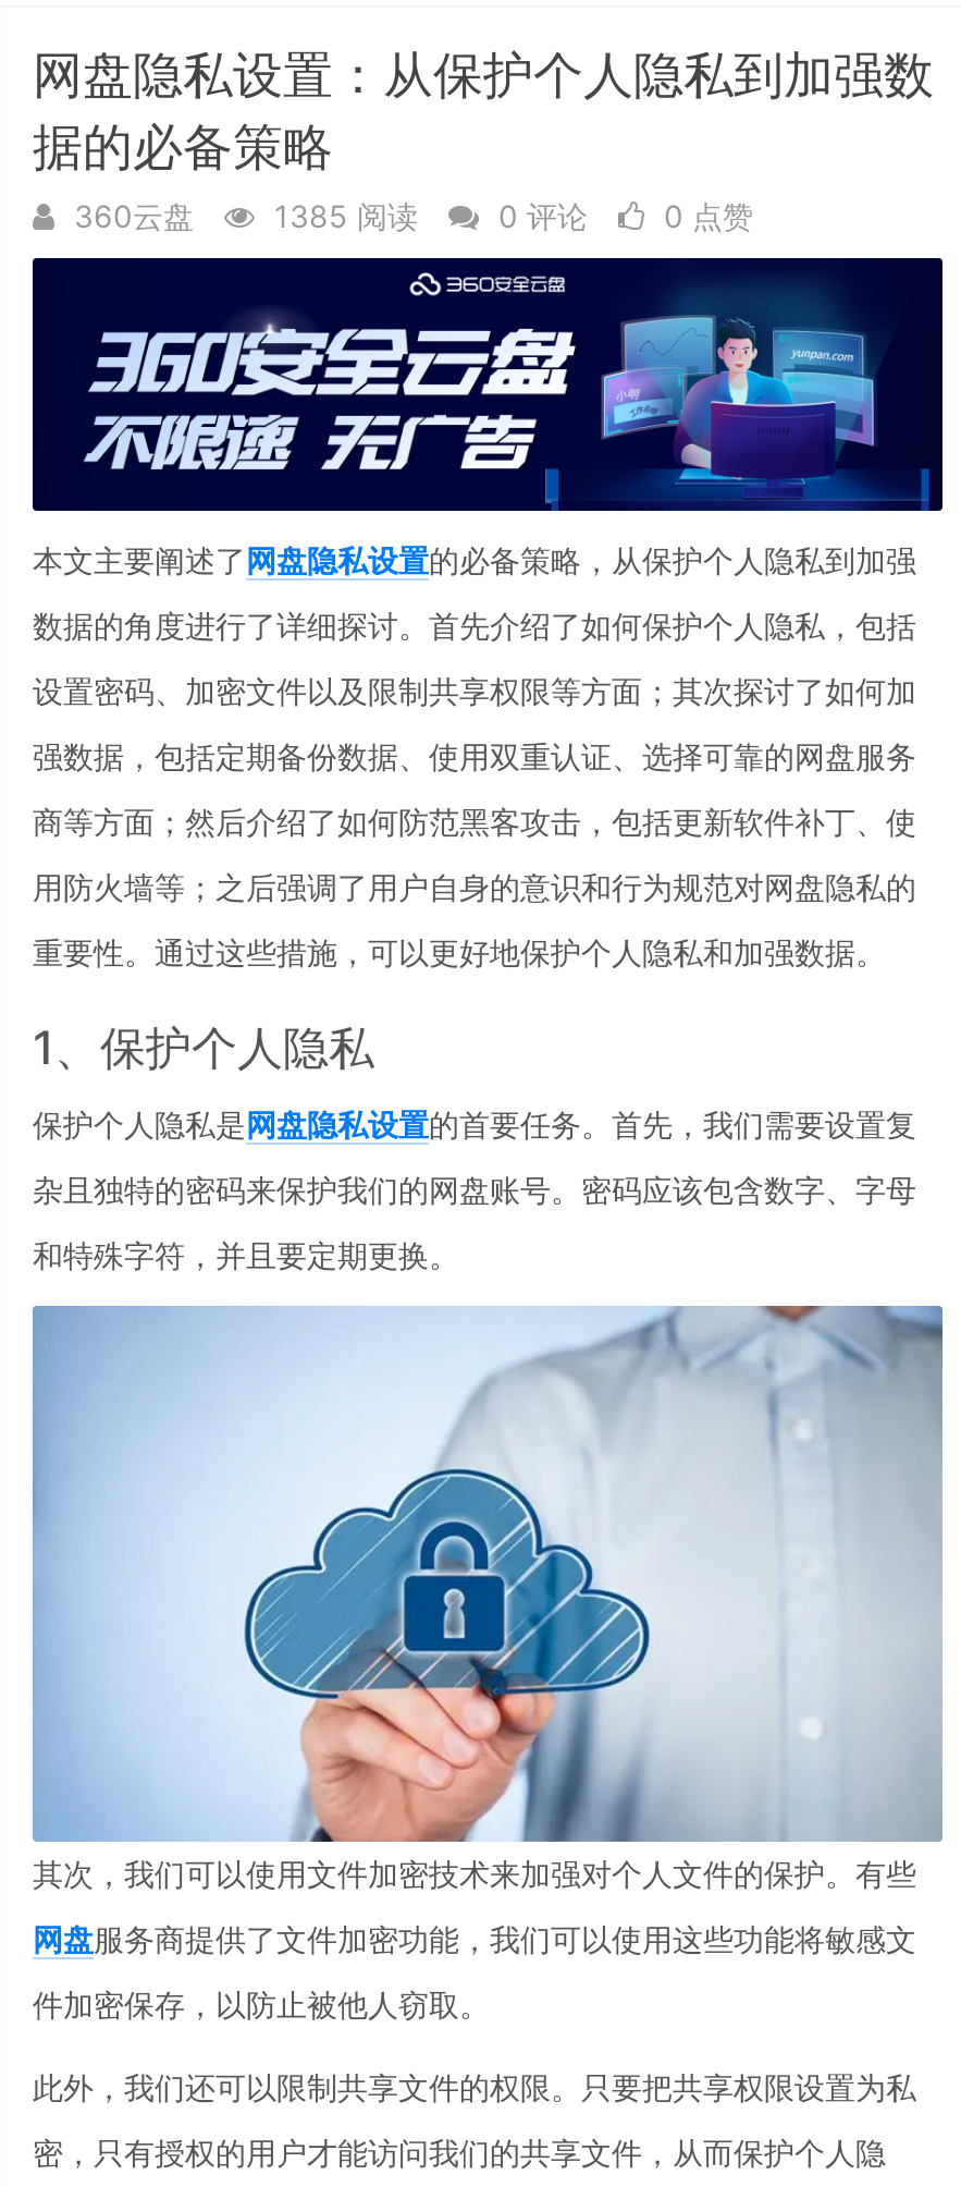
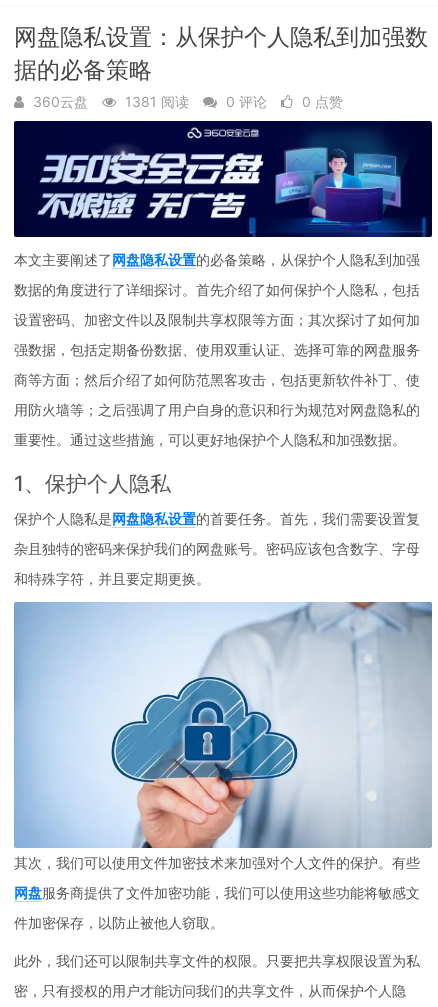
[65,197,753,234] 360云盘 1385 阅读 0 评论 0 点赞 -> [29,93,343,110] 360云盘 1381 阅读 0 评论 0 点赞

